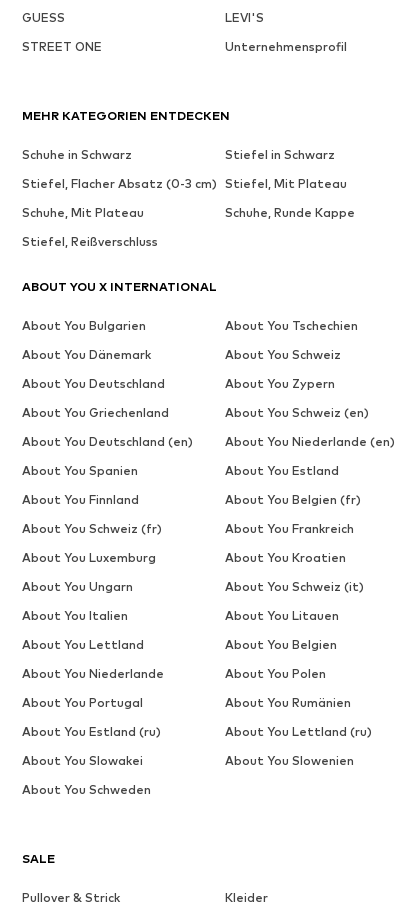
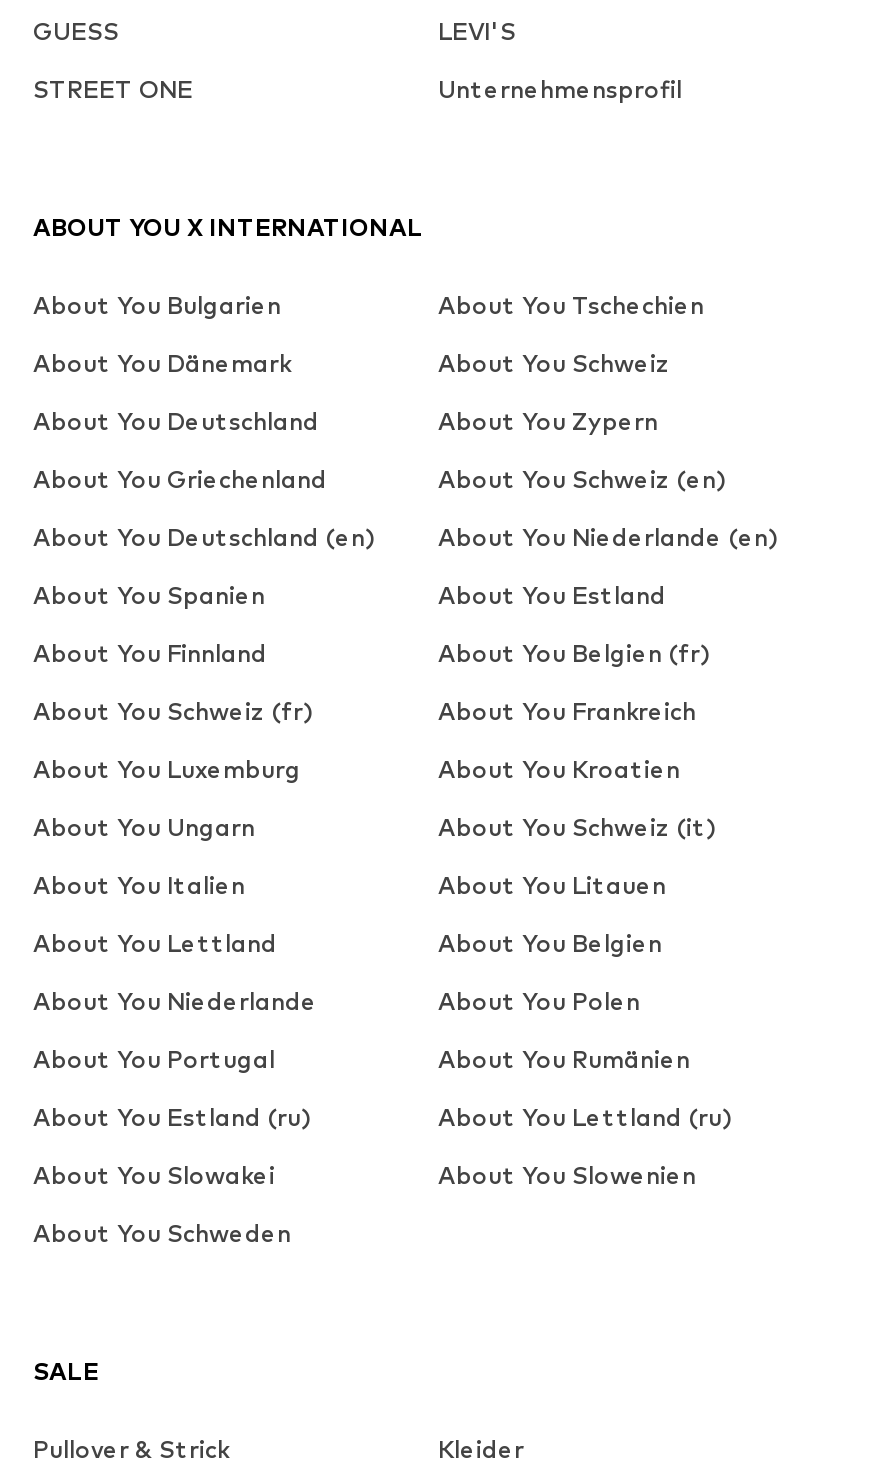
[22,108,354,249] MEHR KATEGORIEN ENTDECKEN | Schuhe in Schwarz | Stiefel in Schwarz | Stiefel, Flacher Absatz (0-3 cm) Stiefel, Mit Plateau | Schuhe, Mit Plateau | Schuhe, Runde Kappe | Stiefel, Reißverschluss -> none

